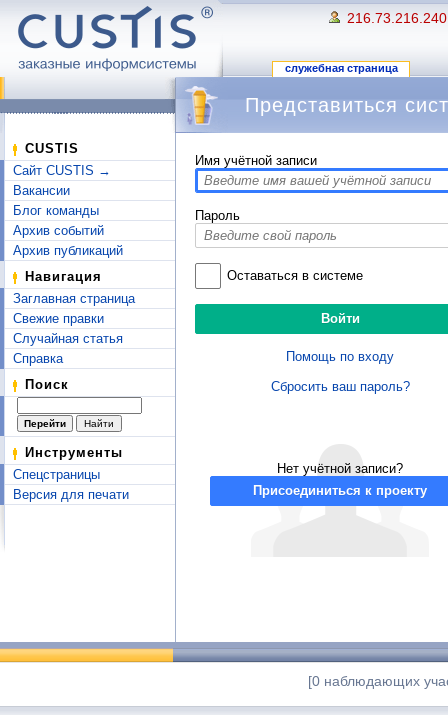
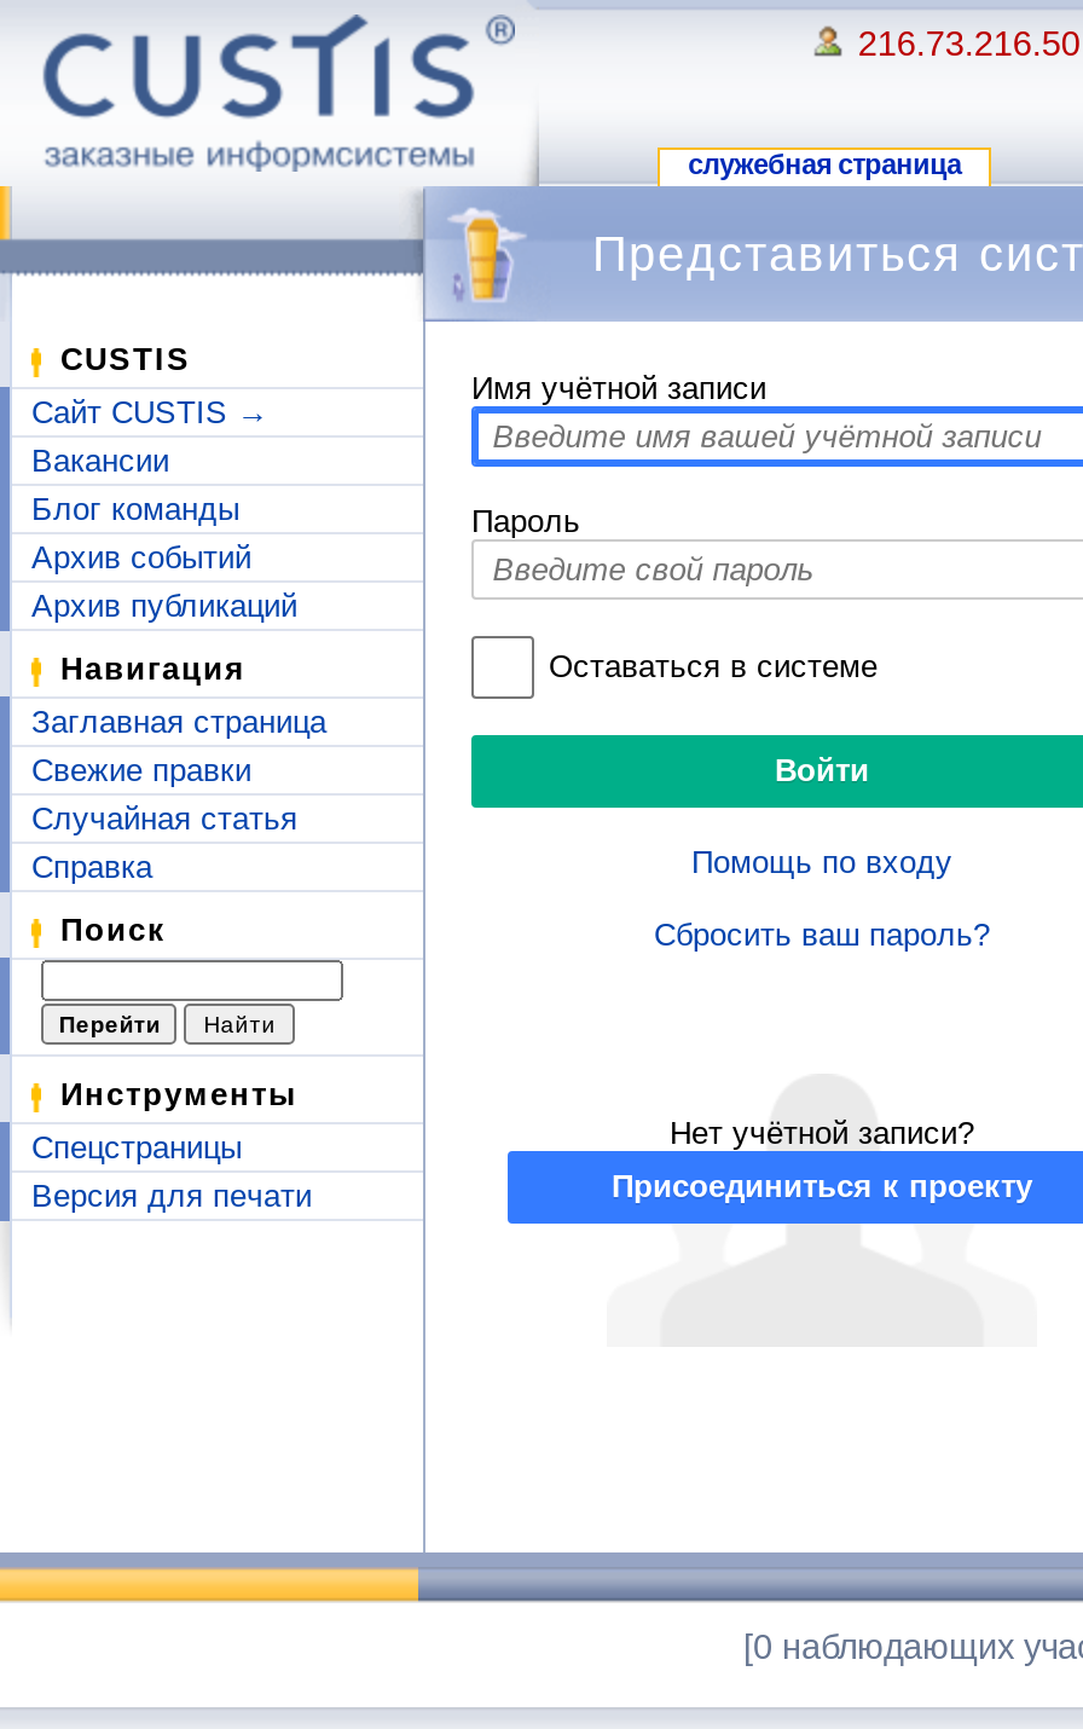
[347,10,447,26] 216.73.216.240 -> [858,24,1080,63] 216.73.216.50

